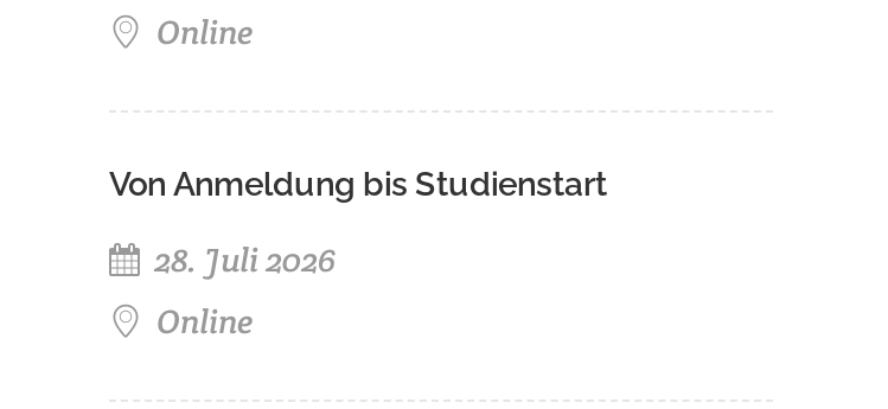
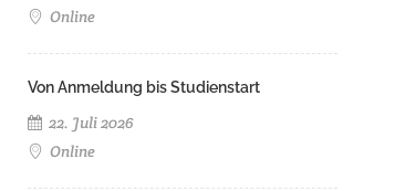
[147,238,337,281] 28. Juli 2026 -> [45,113,134,132] 22. Juli 2026

